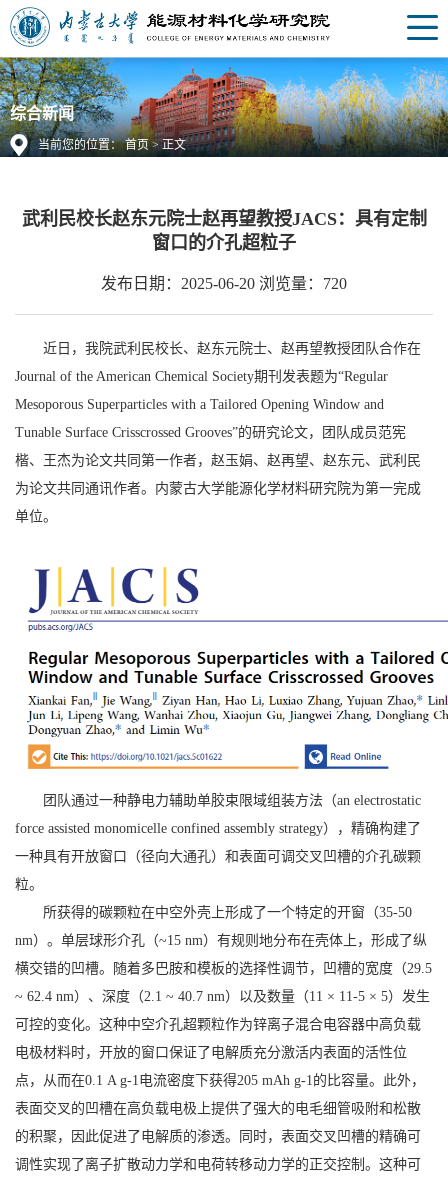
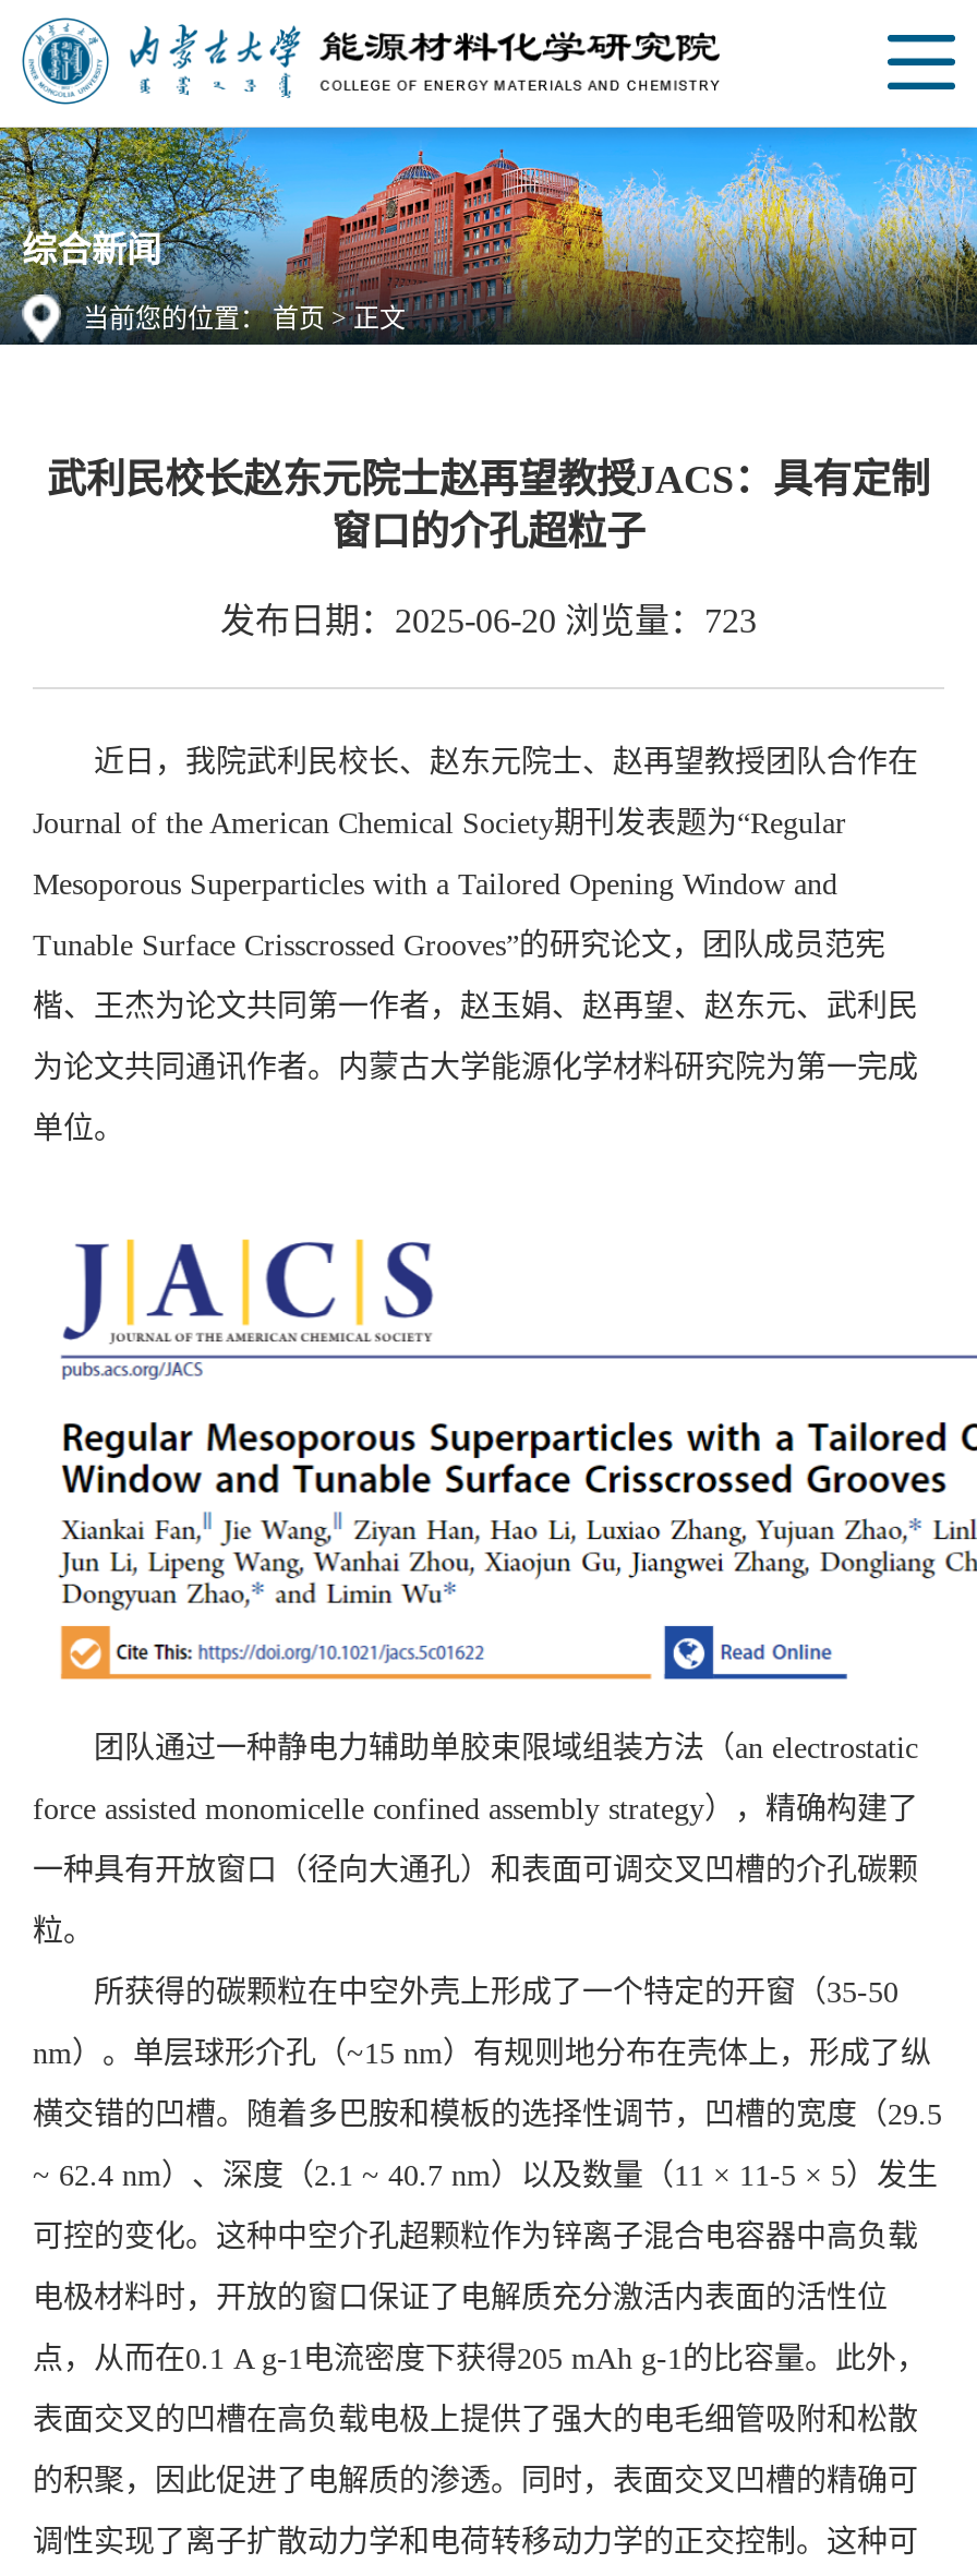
[101,275,347,292] 发布日期：2025-06-20 浏览量：720 -> [220,603,757,640] 发布日期：2025-06-20 浏览量：723

